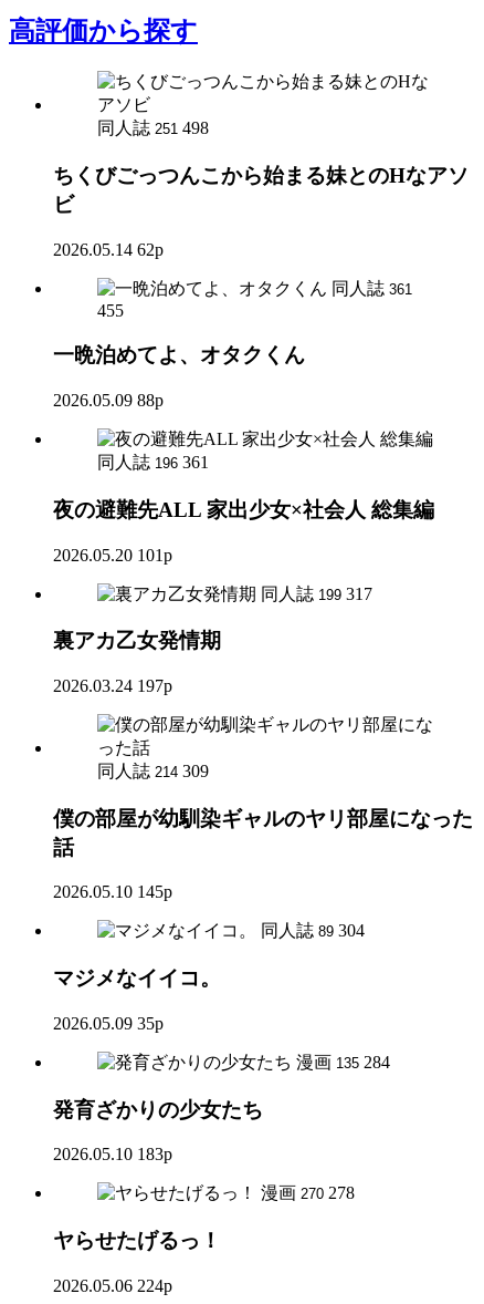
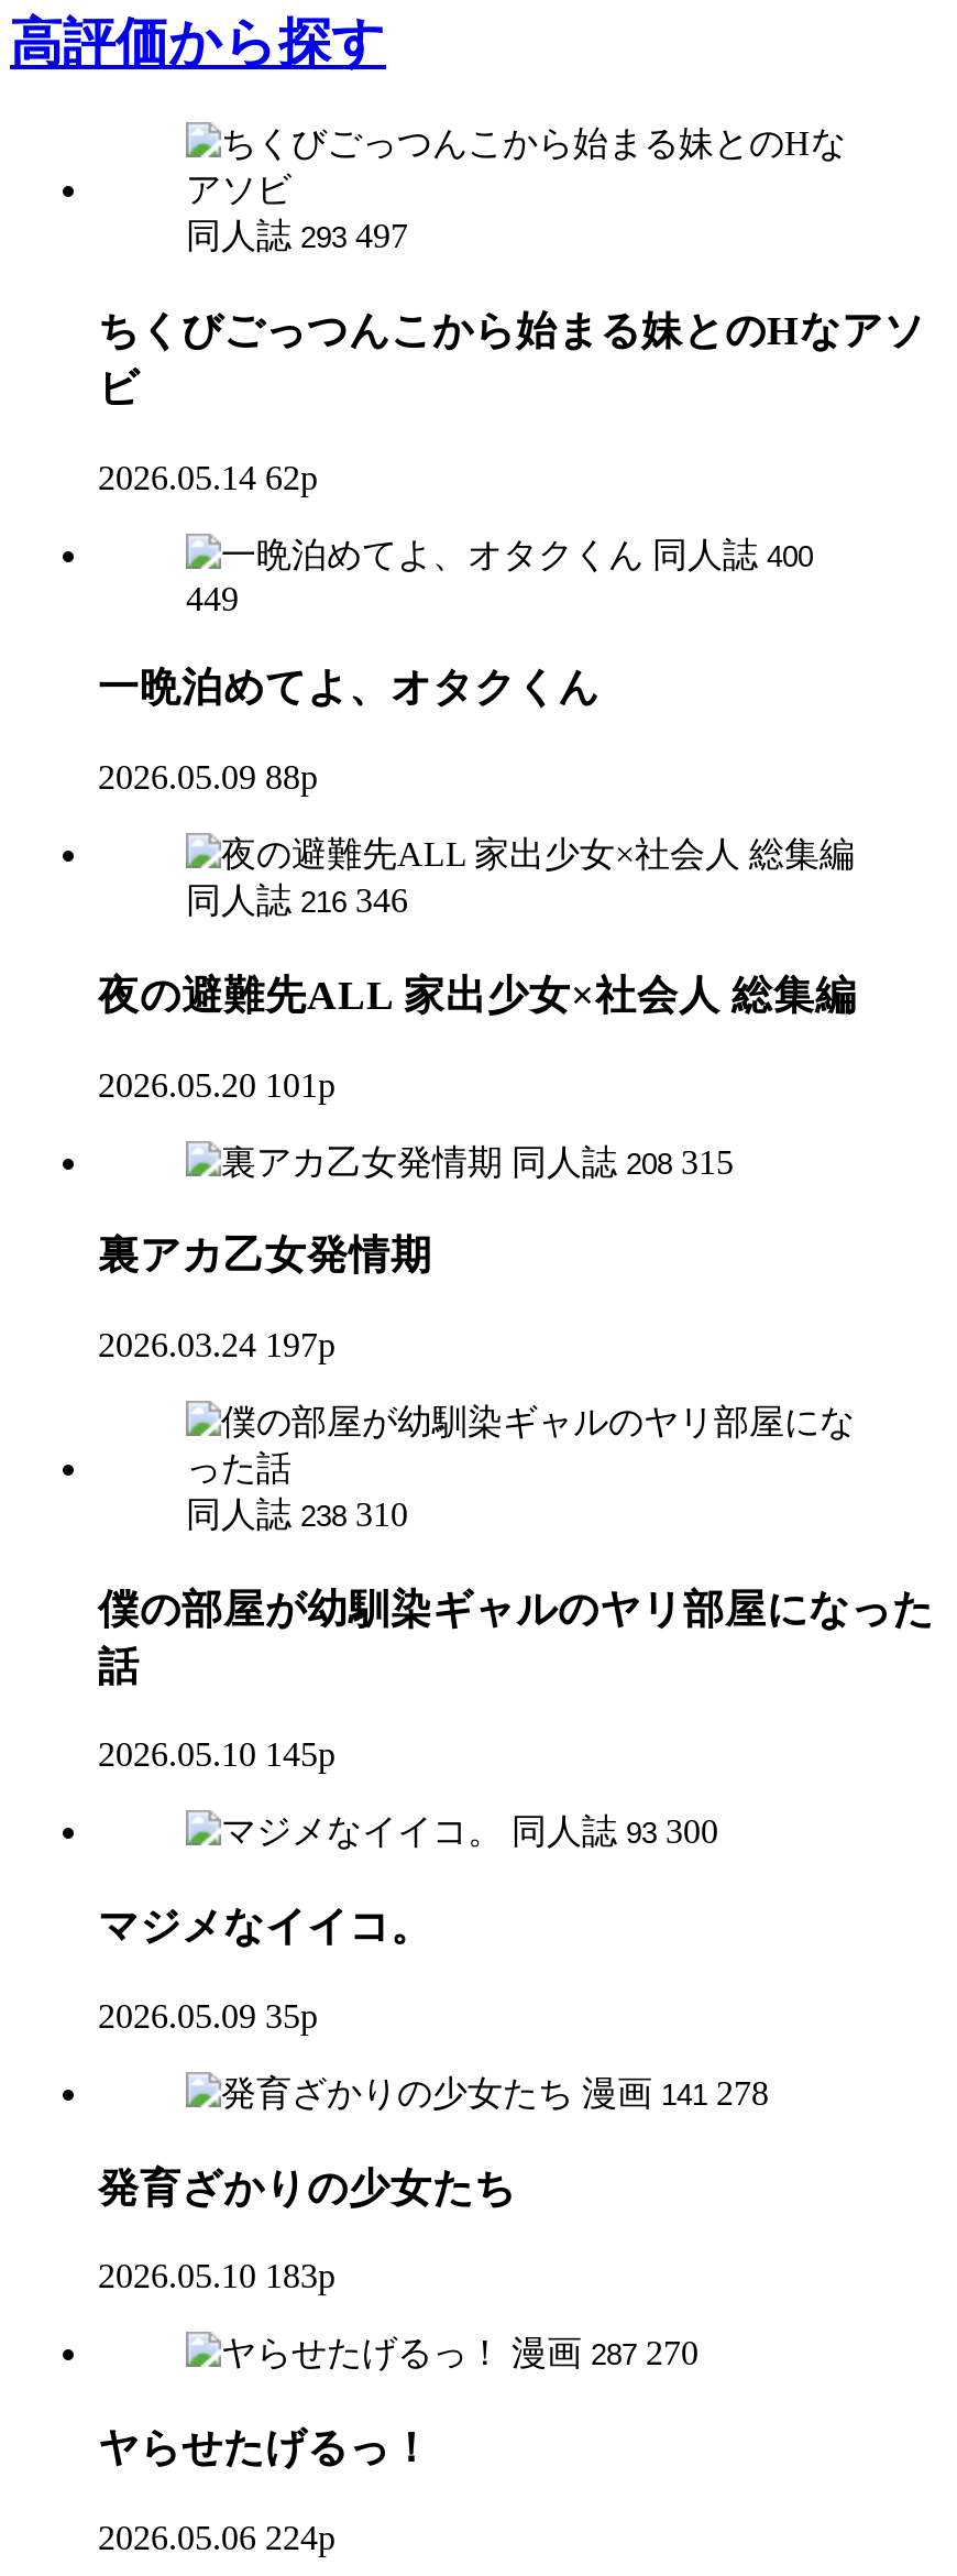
[97,119,209,137] 同人誌 251 498 -> [186,217,408,255] 同人誌 293 497
[332,279,412,297] 同人誌 361 -> [652,535,813,572] 同人誌 400
[97,301,124,319] 455 -> [186,579,239,616] 449
[97,453,209,472] 同人誌 196 361 -> [186,882,408,919] 同人誌 216 346
[261,584,372,603] 同人誌 199 317 -> [512,1142,734,1180] 同人誌 208 315
[97,761,209,780] 同人誌 214 309 -> [186,1495,408,1533] 同人誌 238 310
[261,921,365,940] 同人誌 89 304 -> [512,1813,718,1851] 同人誌 93 300
[296,1052,390,1071] 漫画 135 284 -> [582,2074,769,2111] 漫画 141 278
[261,1184,355,1202] 漫画 270 278 -> [512,2334,698,2372] 漫画 287 270

